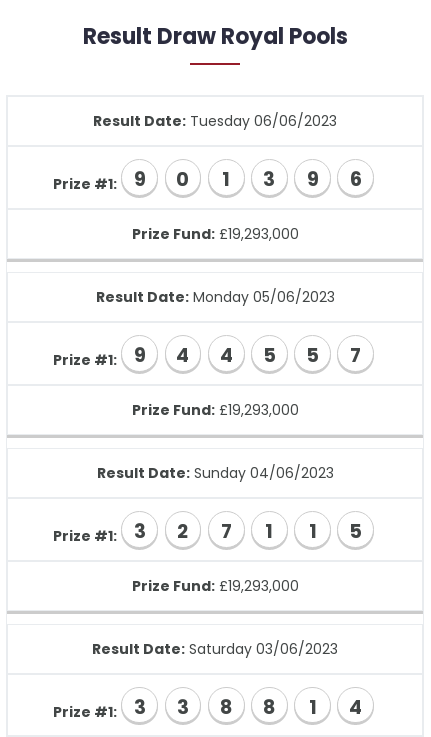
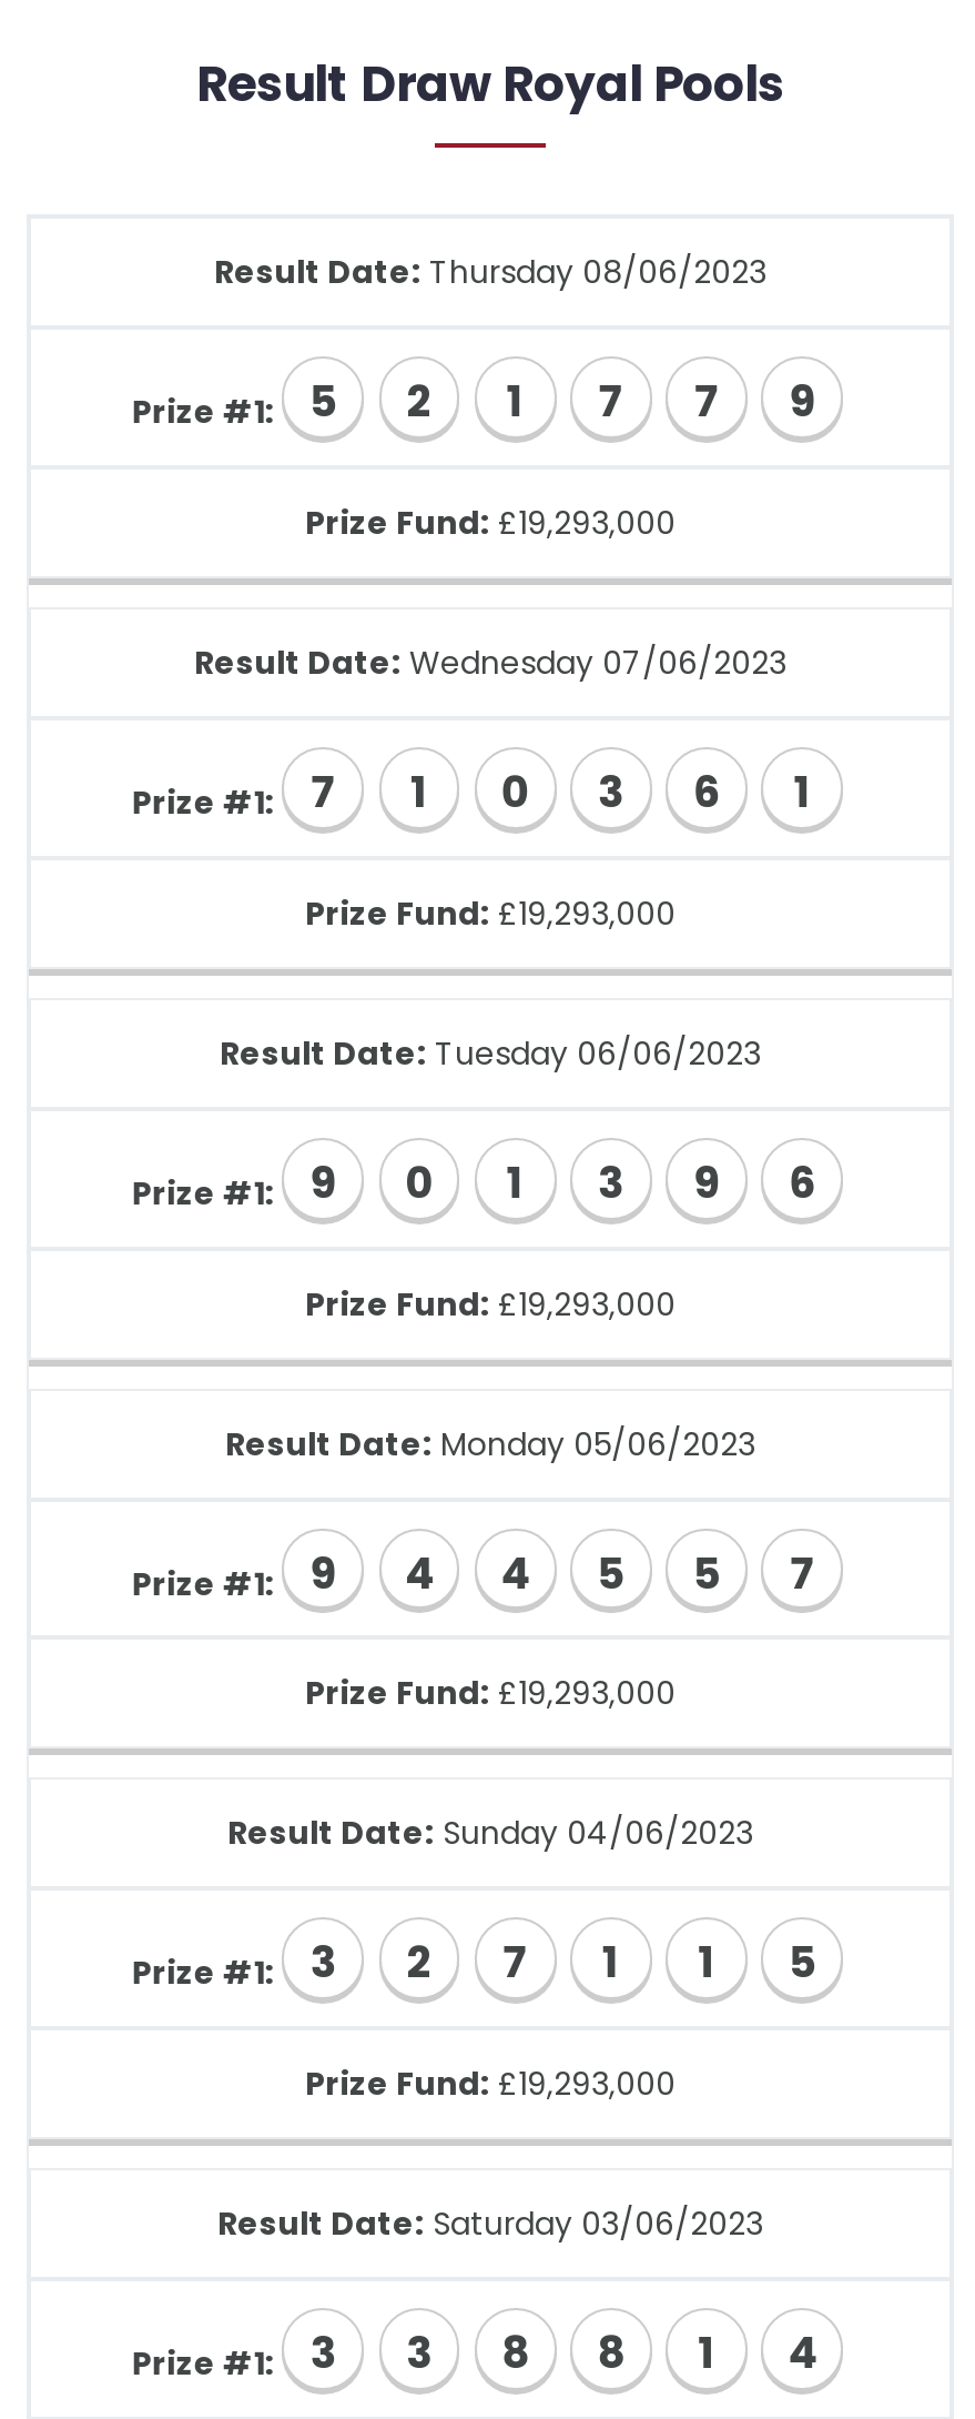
none -> [132,250,816,935] Result Date: Thursday 08/06/2023 | Prize #1: | 5 | 2 | 1 | 7 | 7 | 9 | Prize Fund: £19,293,000 | Result Date: Wednesday 07/06/2023 | Prize #1: | 7 | 1 | 0 | 3 | 6 | 1 | Prize Fund: £19,293,000

